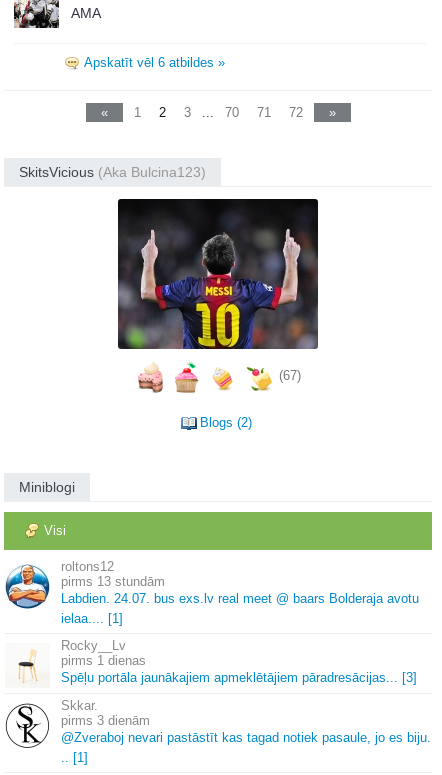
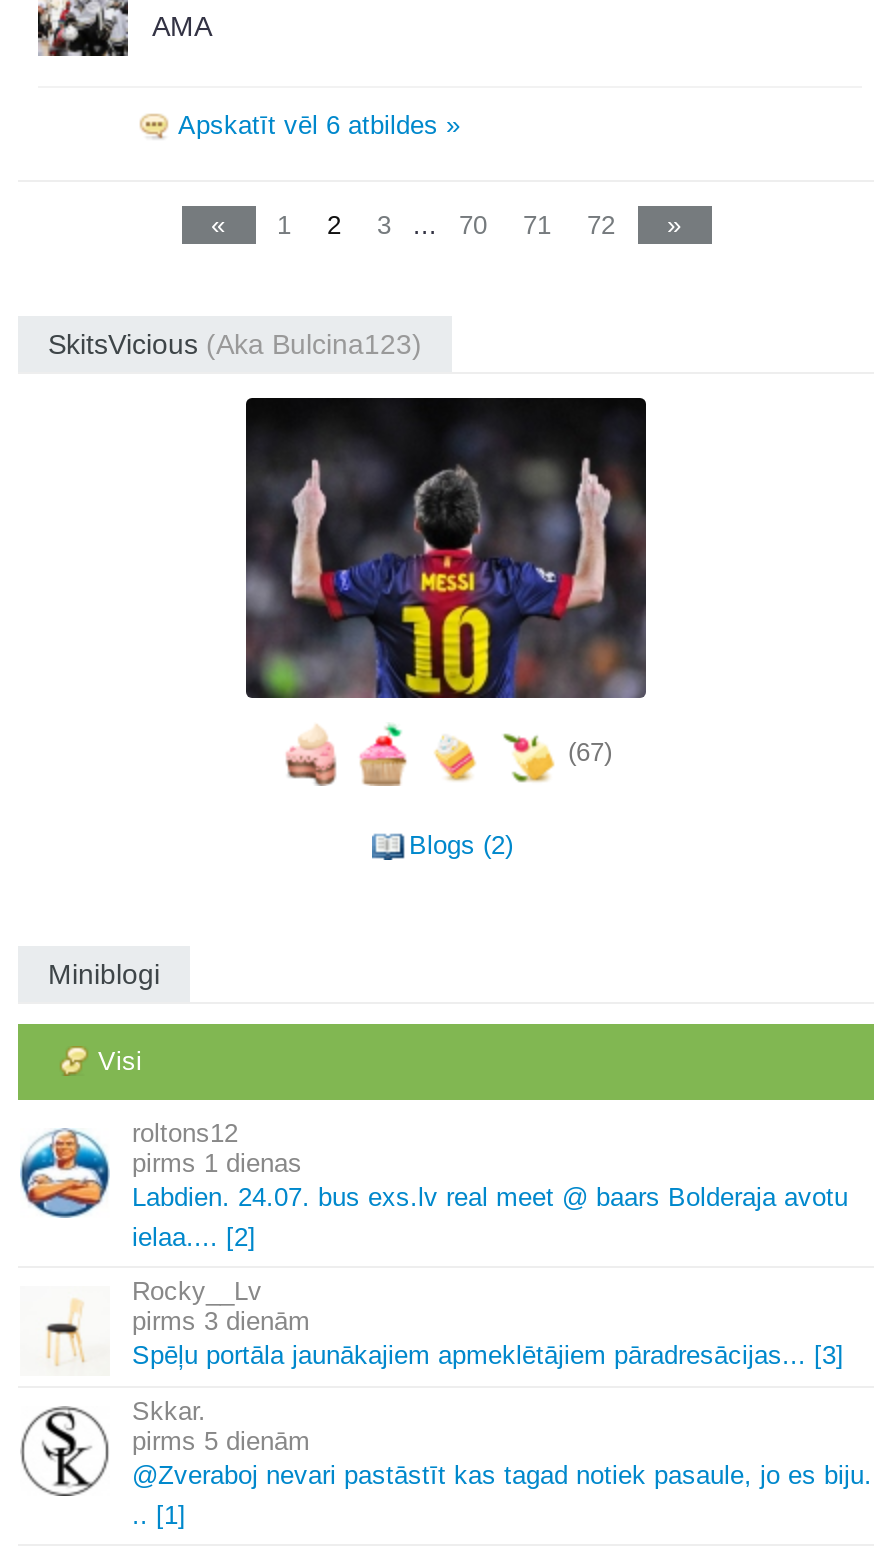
[97,574,165,589] 13 stundām -> [204,1149,302,1179] 1 dienas
[61,611,123,626] ielaa.... [1] -> [132,1223,256,1253] ielaa.... [2]
[97,653,146,668] 1 dienas -> [204,1307,310,1337] 3 dienām
[97,713,150,728] 3 dienām -> [204,1427,310,1457] 5 dienām

